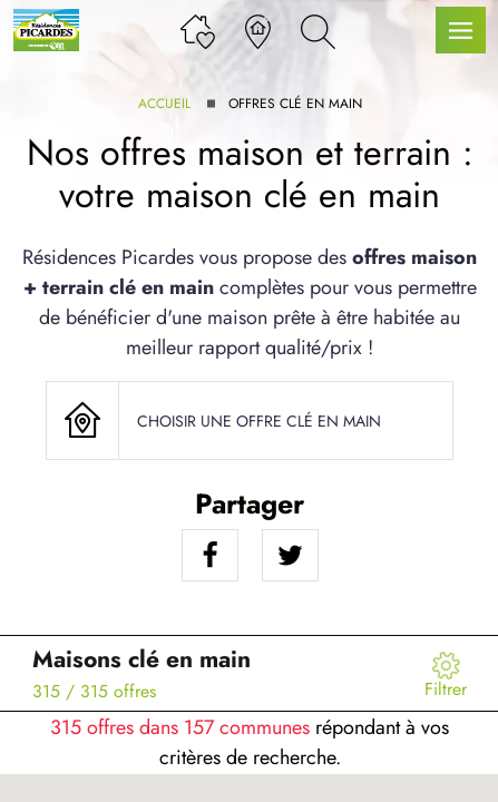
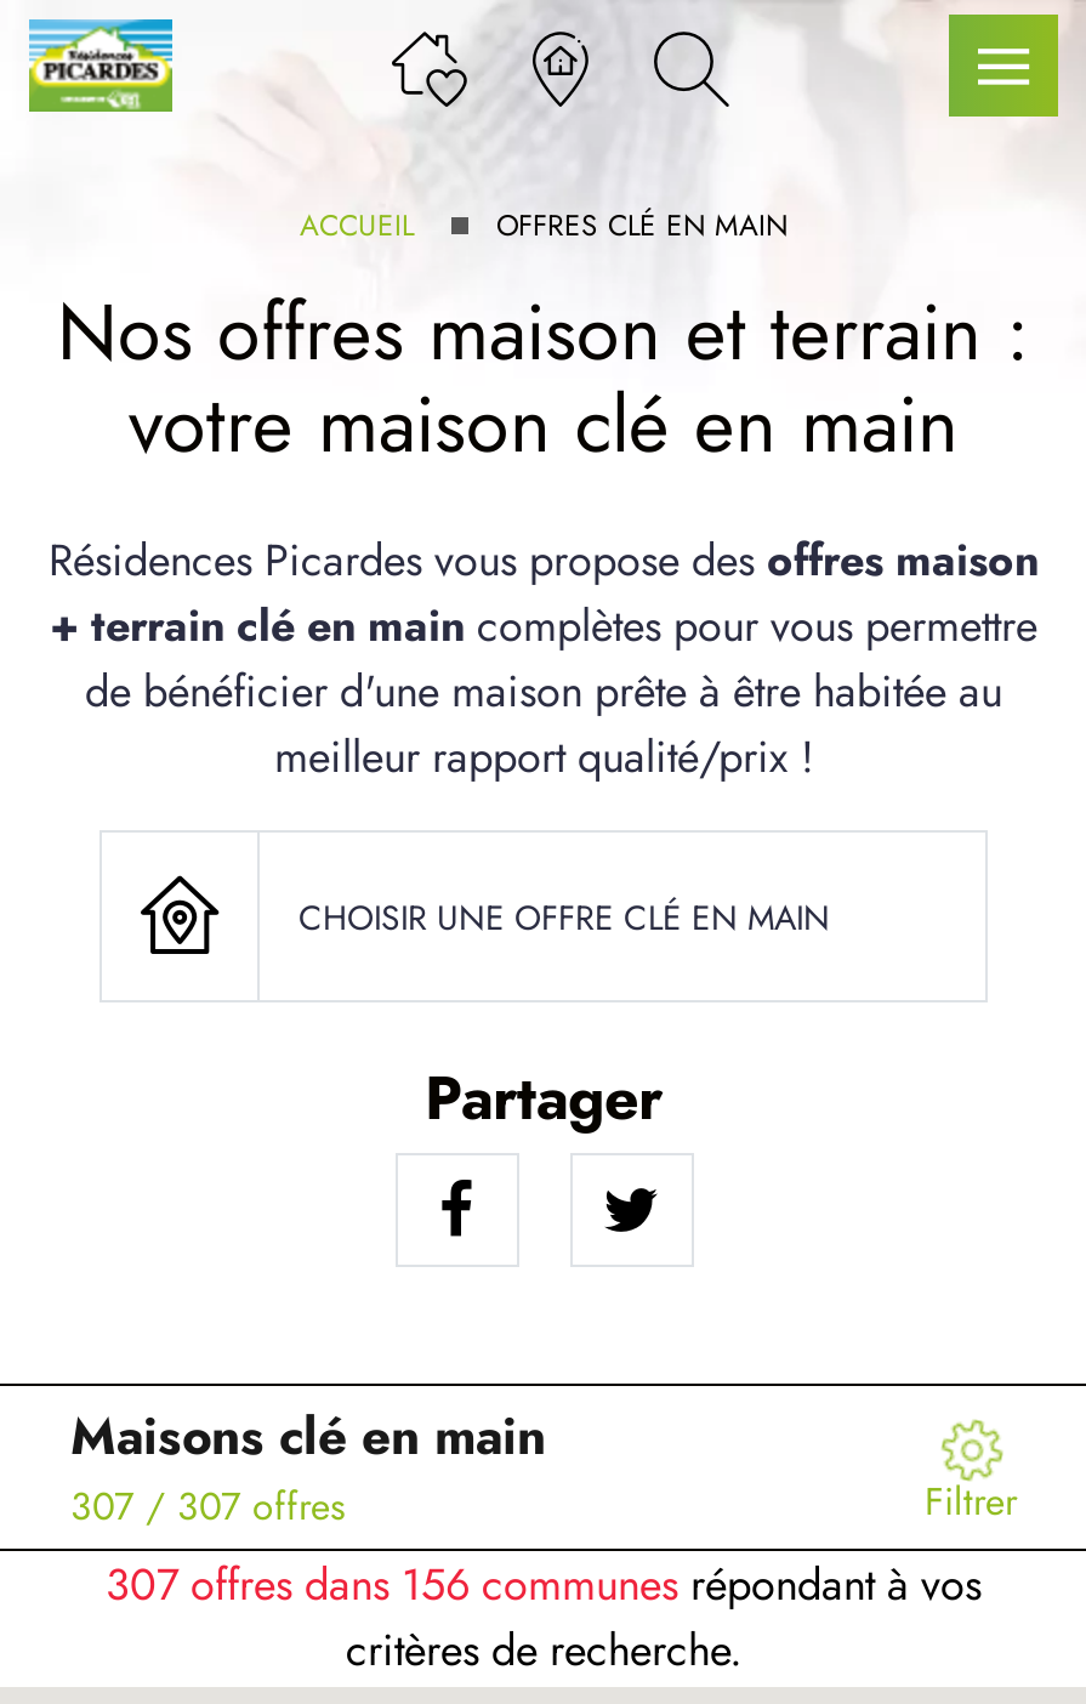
[32,678,156,704] 315 / 315 offres -> [70,1477,345,1533] 307 / 307 offres
[50,713,449,742] 315 offres dans 157 communes répondant à vos -> [106,1554,982,1617] 307 offres dans 156 communes répondant à vos

